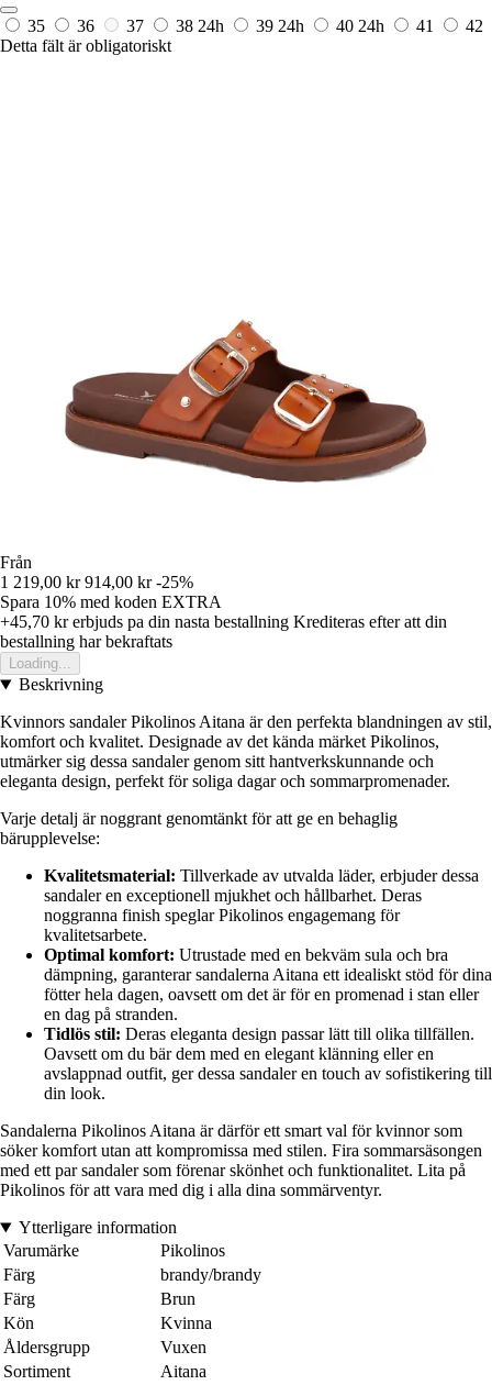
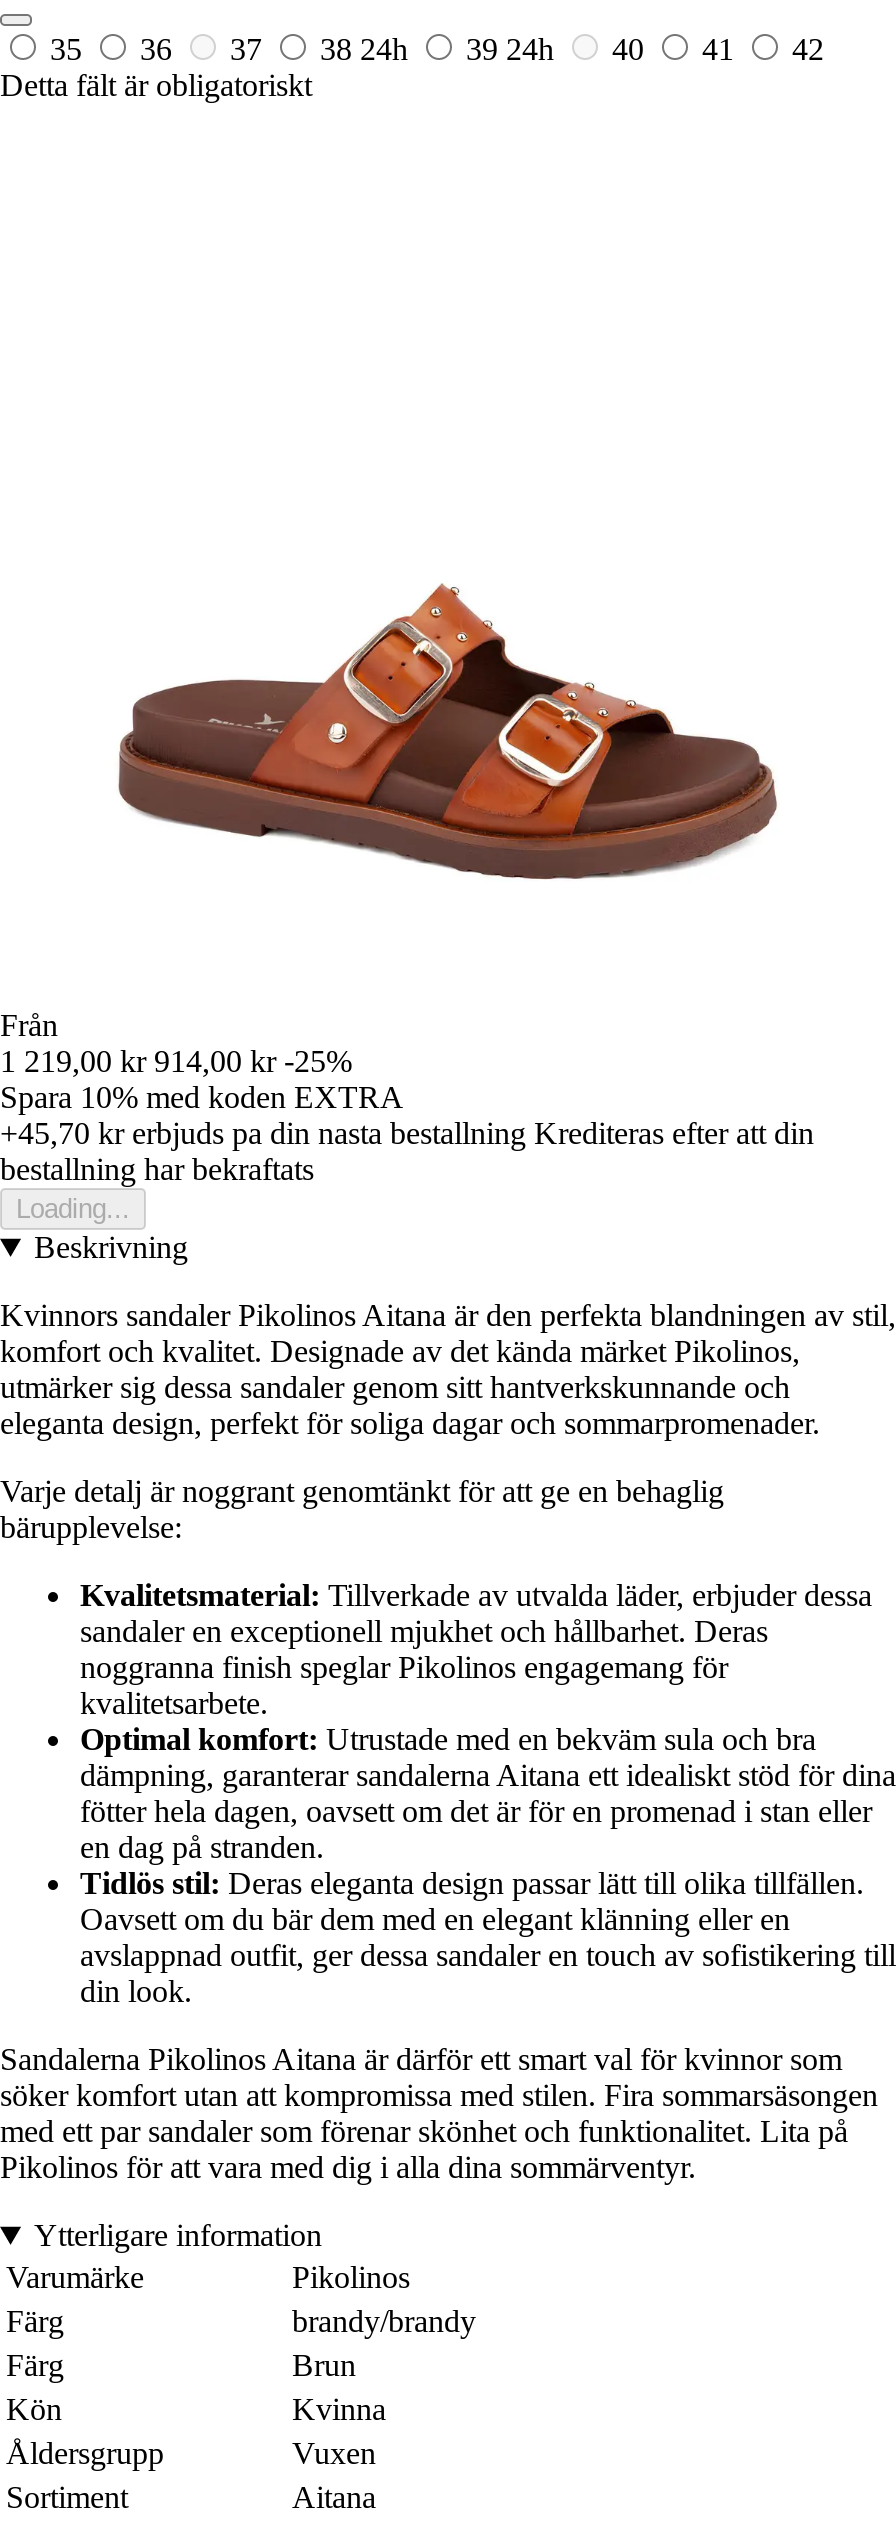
[27,17,483,35] 35 36 37 38 24h 39 24h 40 24h 41 42 -> [50,32,824,66] 35 36 37 38 24h 39 24h 40 41 42

